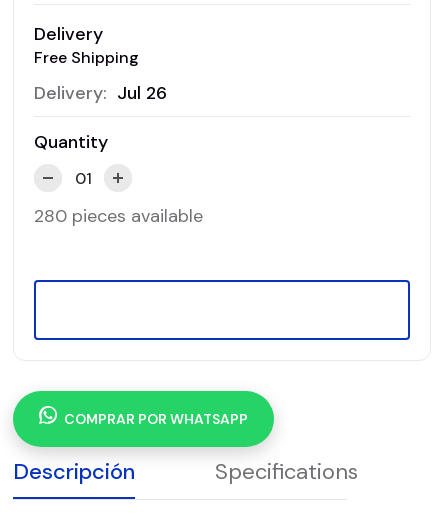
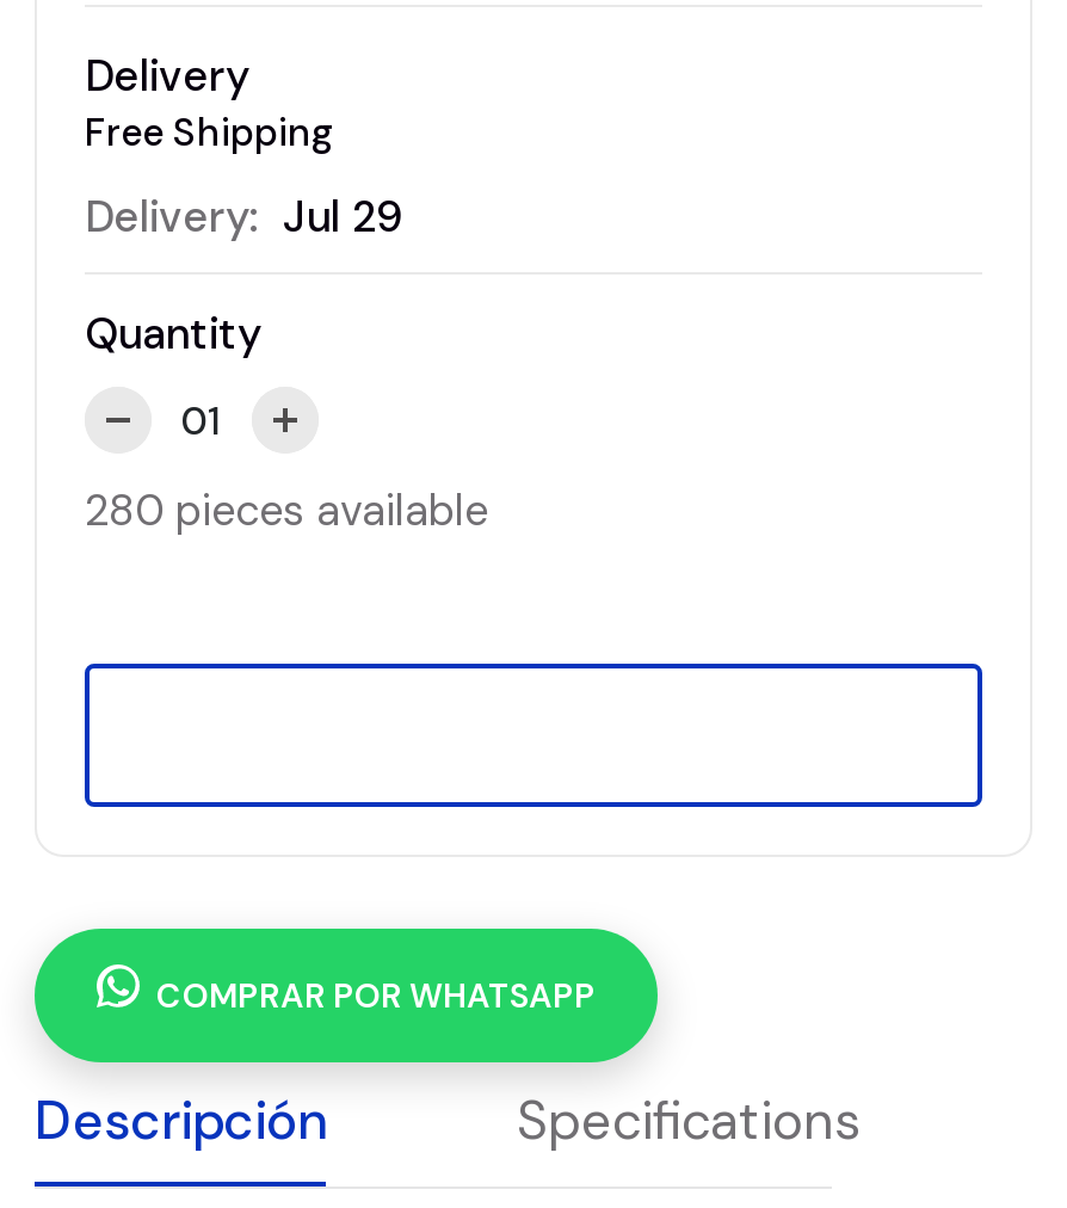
[34,81,167,105] Delivery: Jul 26 -> [85,188,402,245] Delivery: Jul 29

